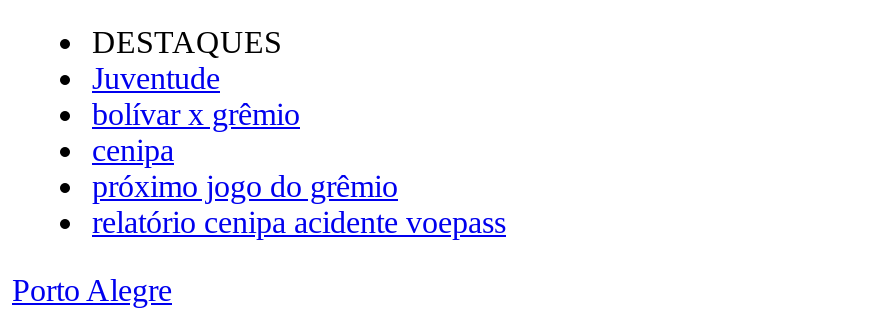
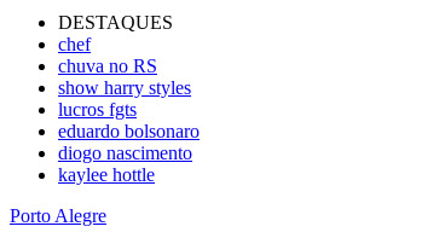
[92,61,506,239] Juventude | bolívar x grêmio | cenipa | próximo jogo do grêmio | relatório cenipa acidente voepass -> [58,34,200,185] chef | chuva no RS | show harry styles | lucros fgts | eduardo bolsonaro | diogo nascimento | kaylee hottle

